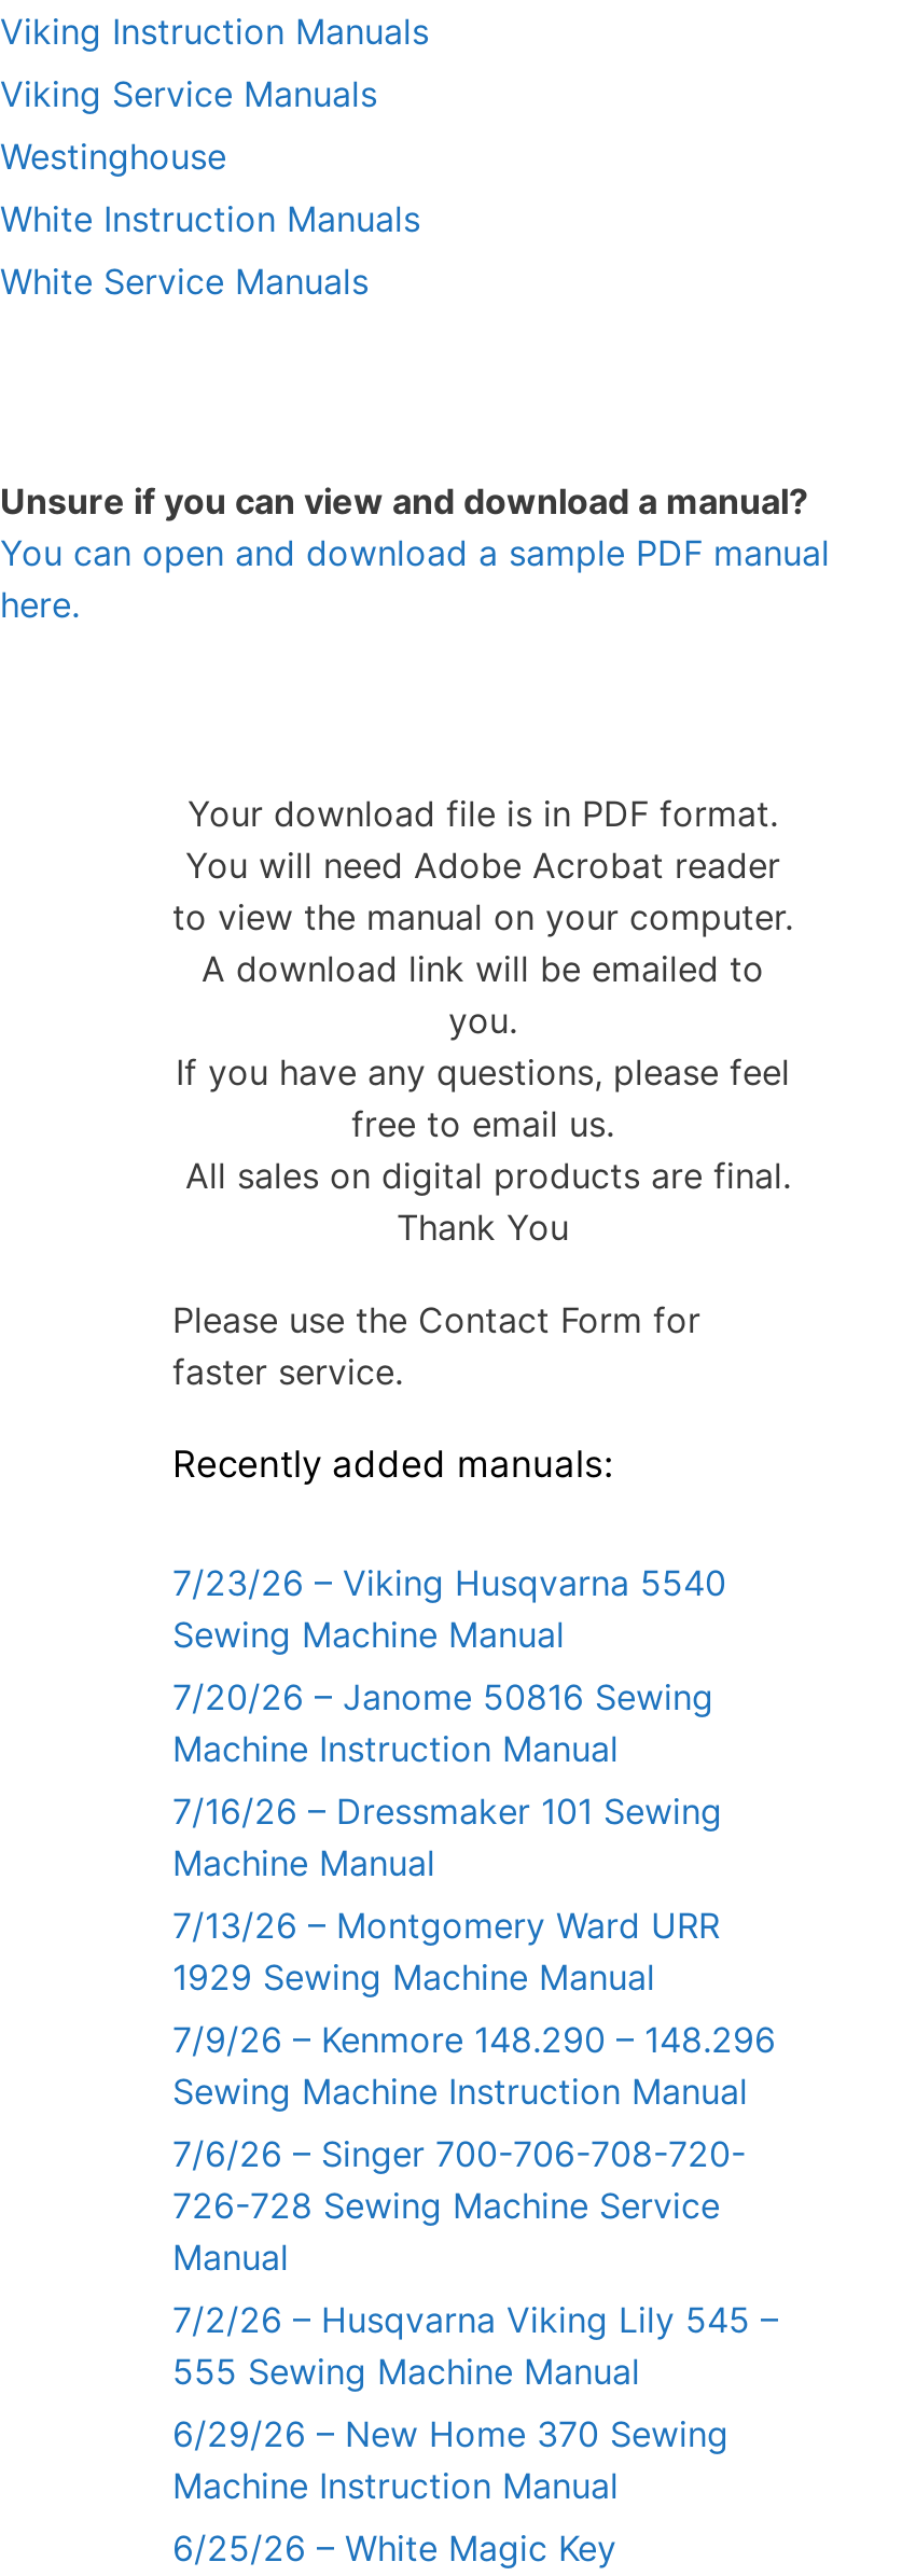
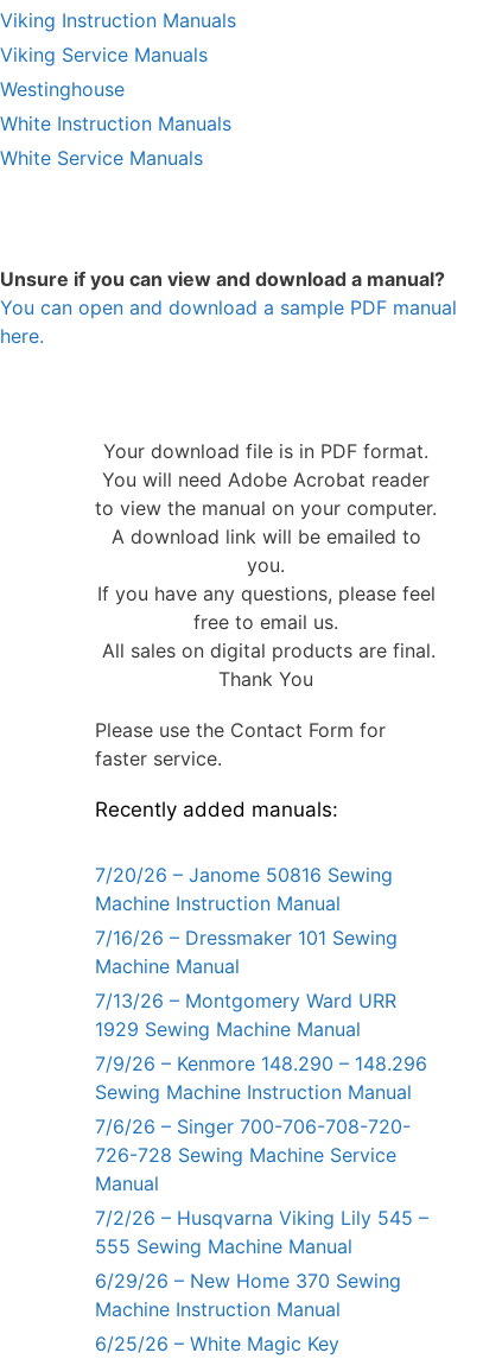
[172,1561,726,1655] 7/23/26 – Viking Husqvarna 5540 | Sewing Machine Manual -> none

